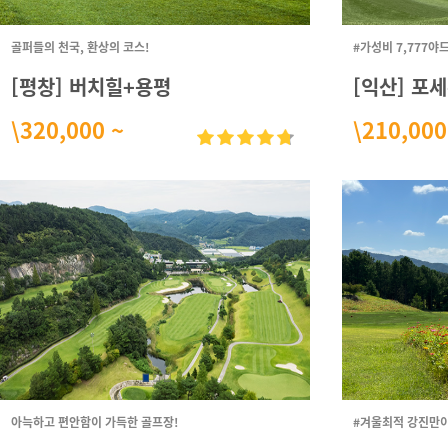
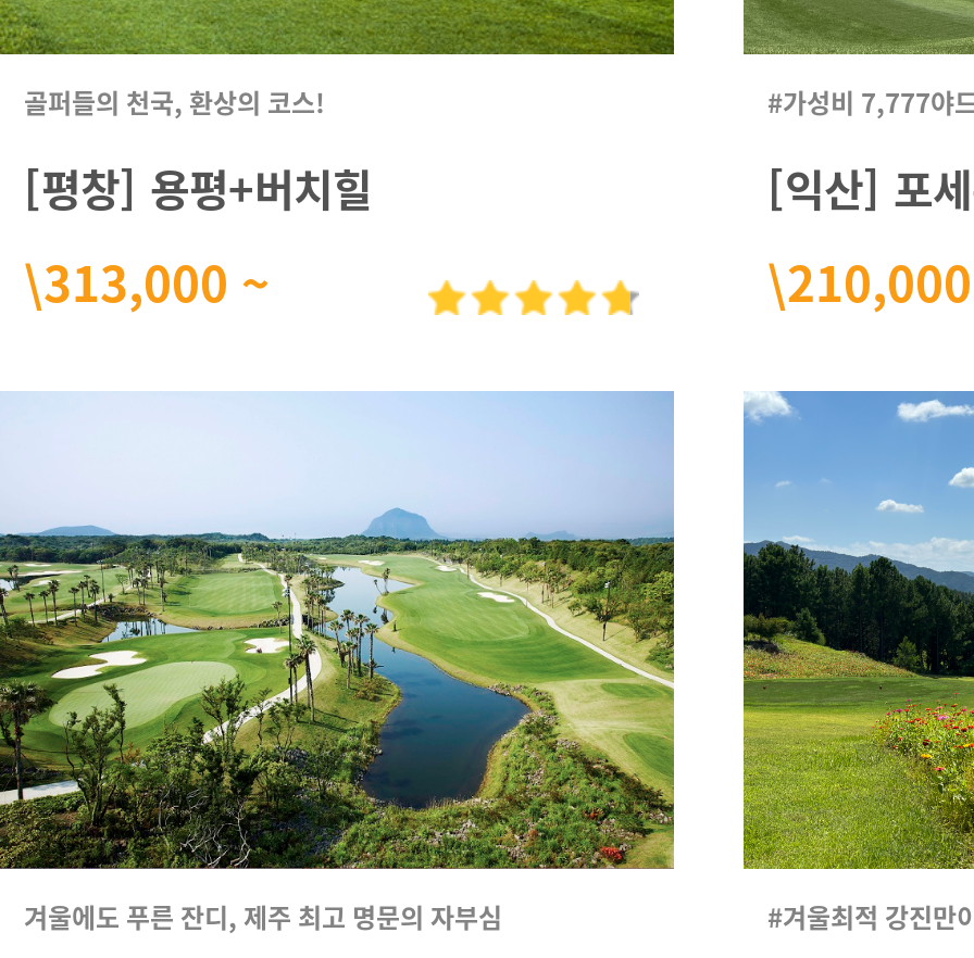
[11,72,171,101] [평창] 버치힐+용평 -> [24,156,372,219] [평창] 용평+버치힐
[11,113,124,145] \320,000 ~ -> [24,245,270,315] \313,000 ~
[3,181,311,430] [image] | 아늑하고 편안함이 가득한 골프장! -> [7,391,676,934] [image] | 겨울에도 푸른 잔디, 제주 최고 명문의 자부심

